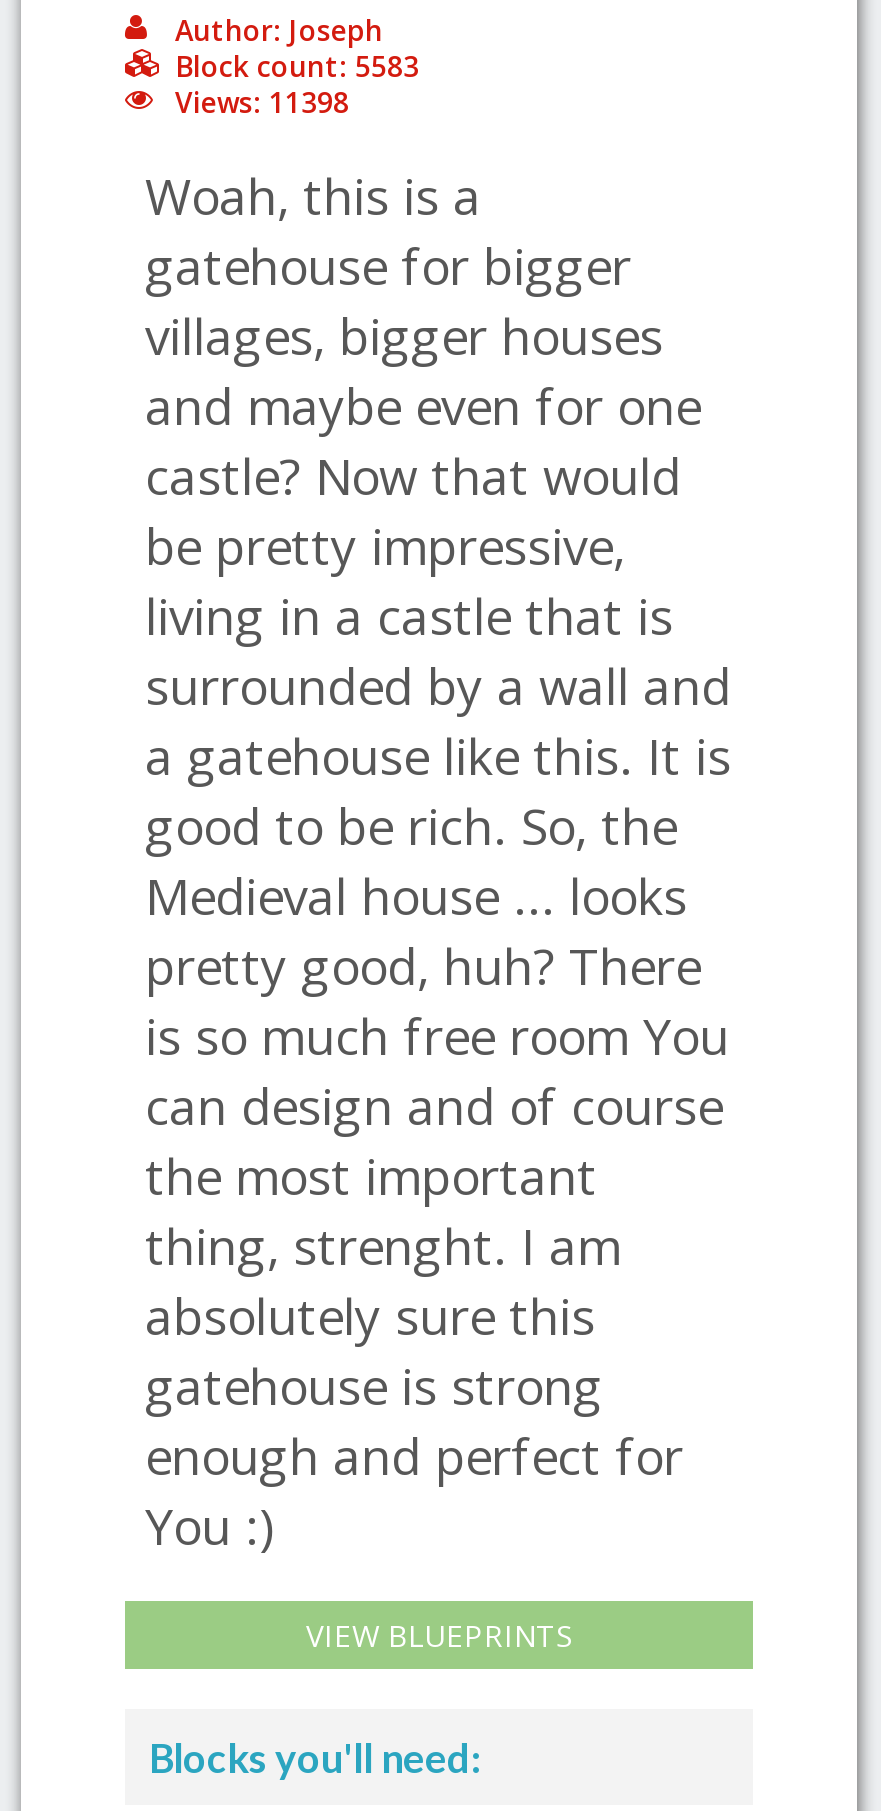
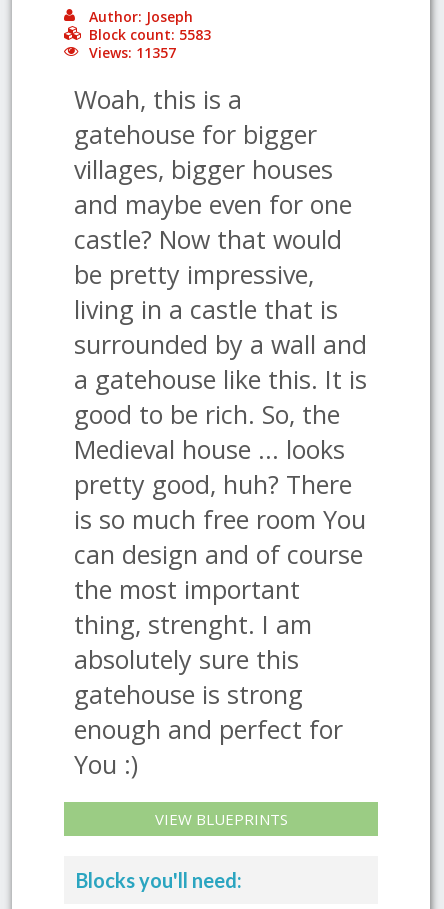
[175,83,349,121] Views: 11398 -> [89,43,176,62] Views: 11357

